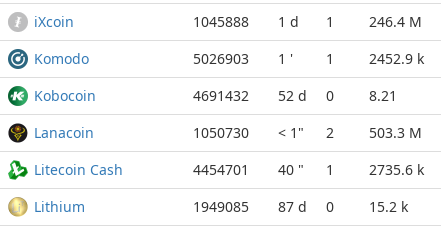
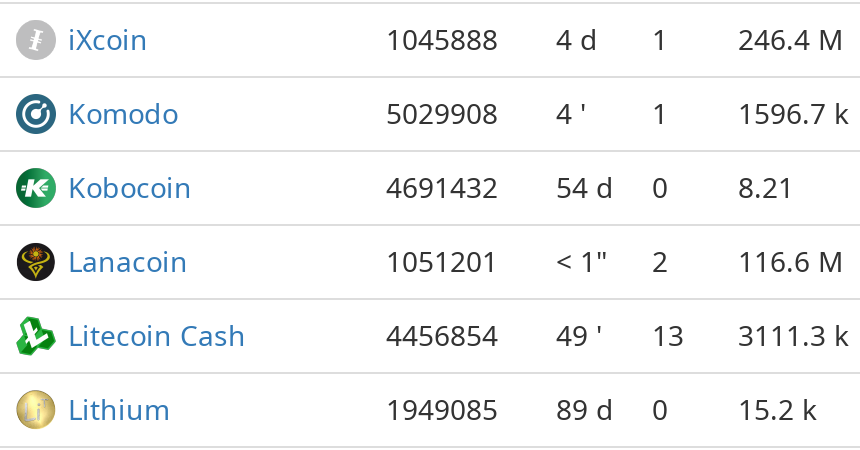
[193,12,422,31] 1045888 1 d 1 246.4 M -> [386,21,844,59] 1045888 4 d 1 246.4 M
[193,49,249,68] 5026903 -> [386,95,498,133] 5029908
[278,49,293,68] 1 ' -> [556,95,586,133] 4 '
[369,49,424,68] 2452.9 k -> [738,95,848,133] 1596.7 k
[193,86,397,105] 4691432 52 d 0 8.21 -> [386,169,794,207] 4691432 54 d 0 8.21
[193,123,249,142] 1050730 -> [386,243,498,281] 1051201
[369,123,422,142] 503.3 M -> [738,243,844,281] 116.6 M
[193,160,249,179] 4454701 -> [386,317,498,355] 4456854
[278,160,304,179] 40 " -> [556,317,602,355] 49 '
[326,160,334,179] 1 -> [652,317,684,355] 13
[369,160,424,179] 2735.6 k -> [738,317,848,355] 3111.3 k
[193,197,408,216] 1949085 87 d 0 15.2 k -> [386,391,816,429] 1949085 89 d 0 15.2 k

